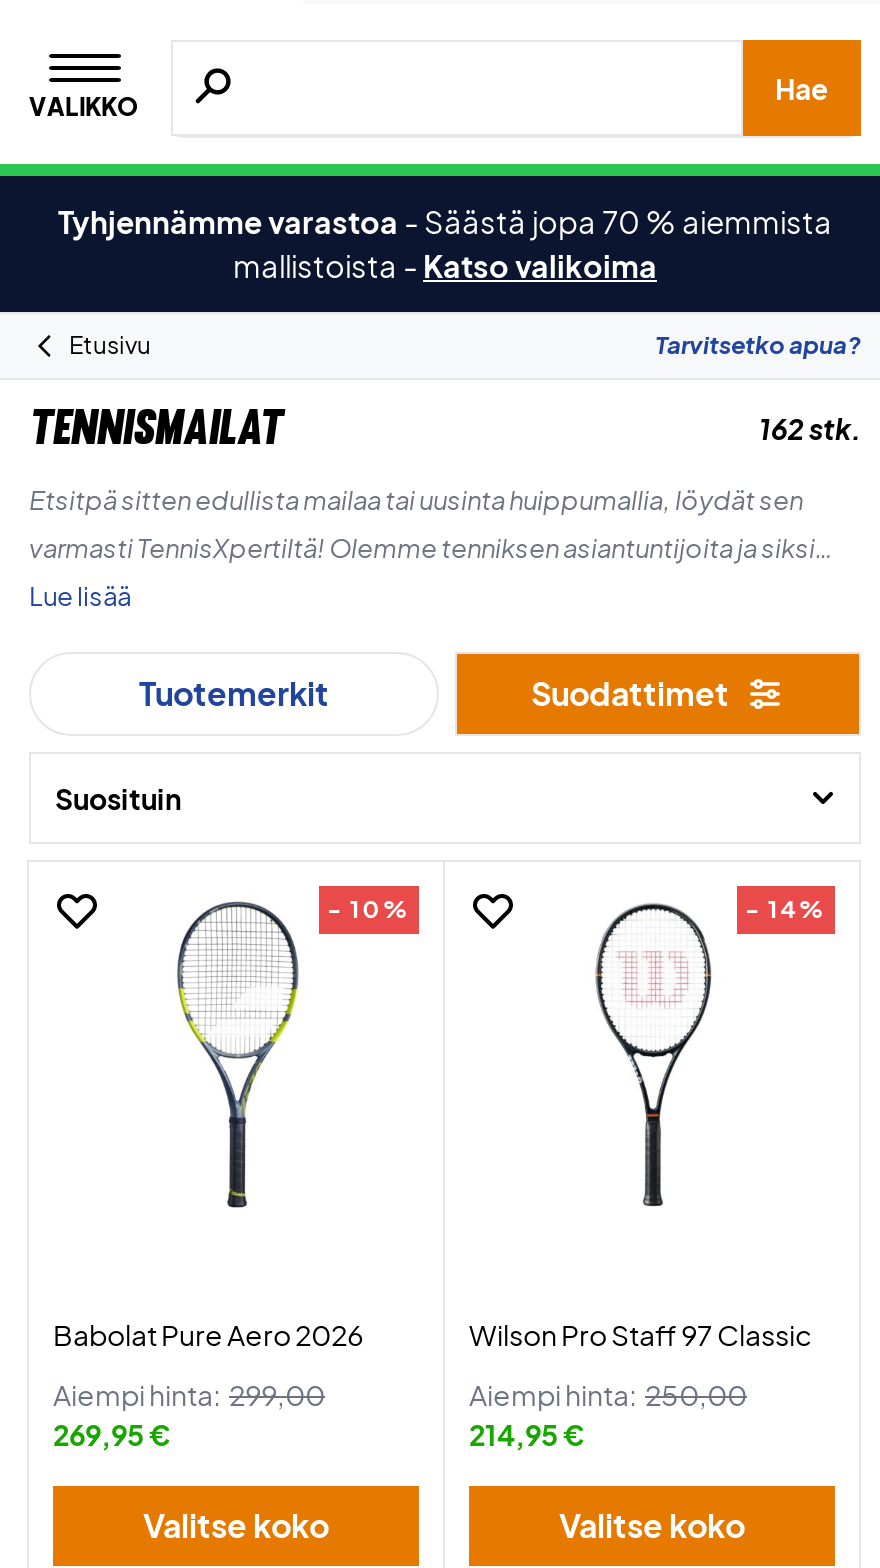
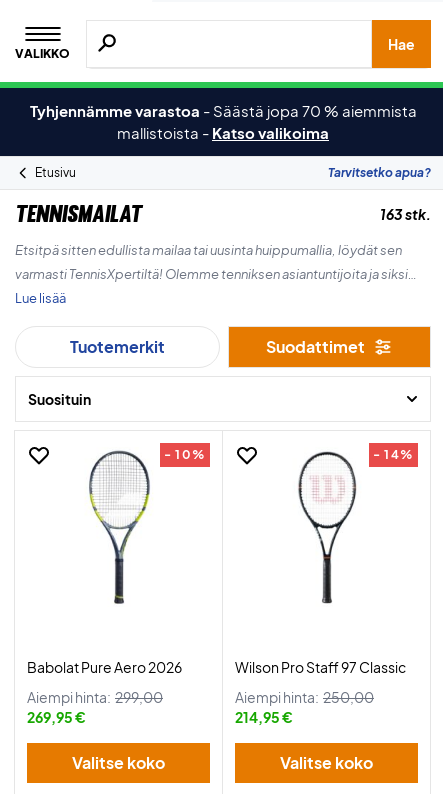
[759,410,861,446] 162 stk. -> [380,205,431,223] 163 stk.

